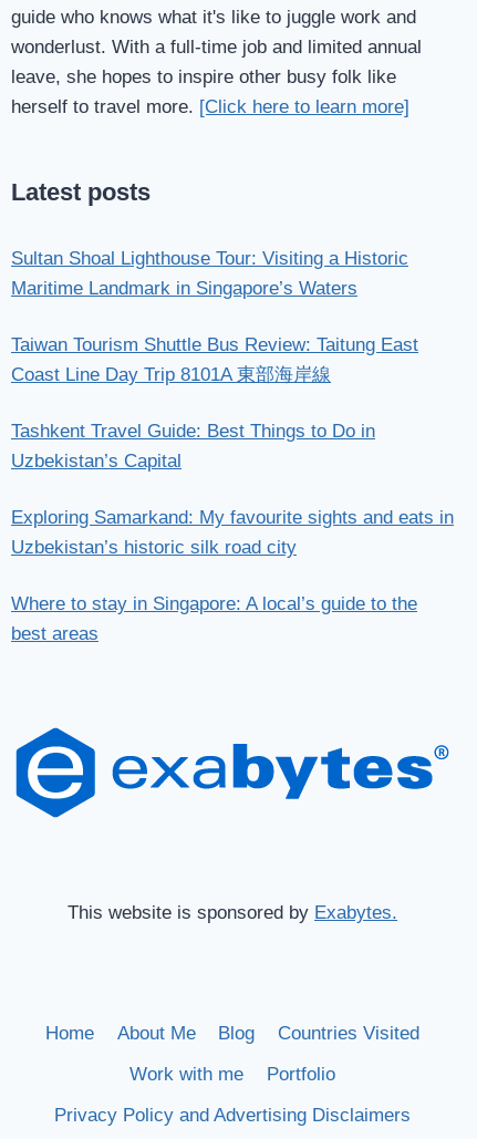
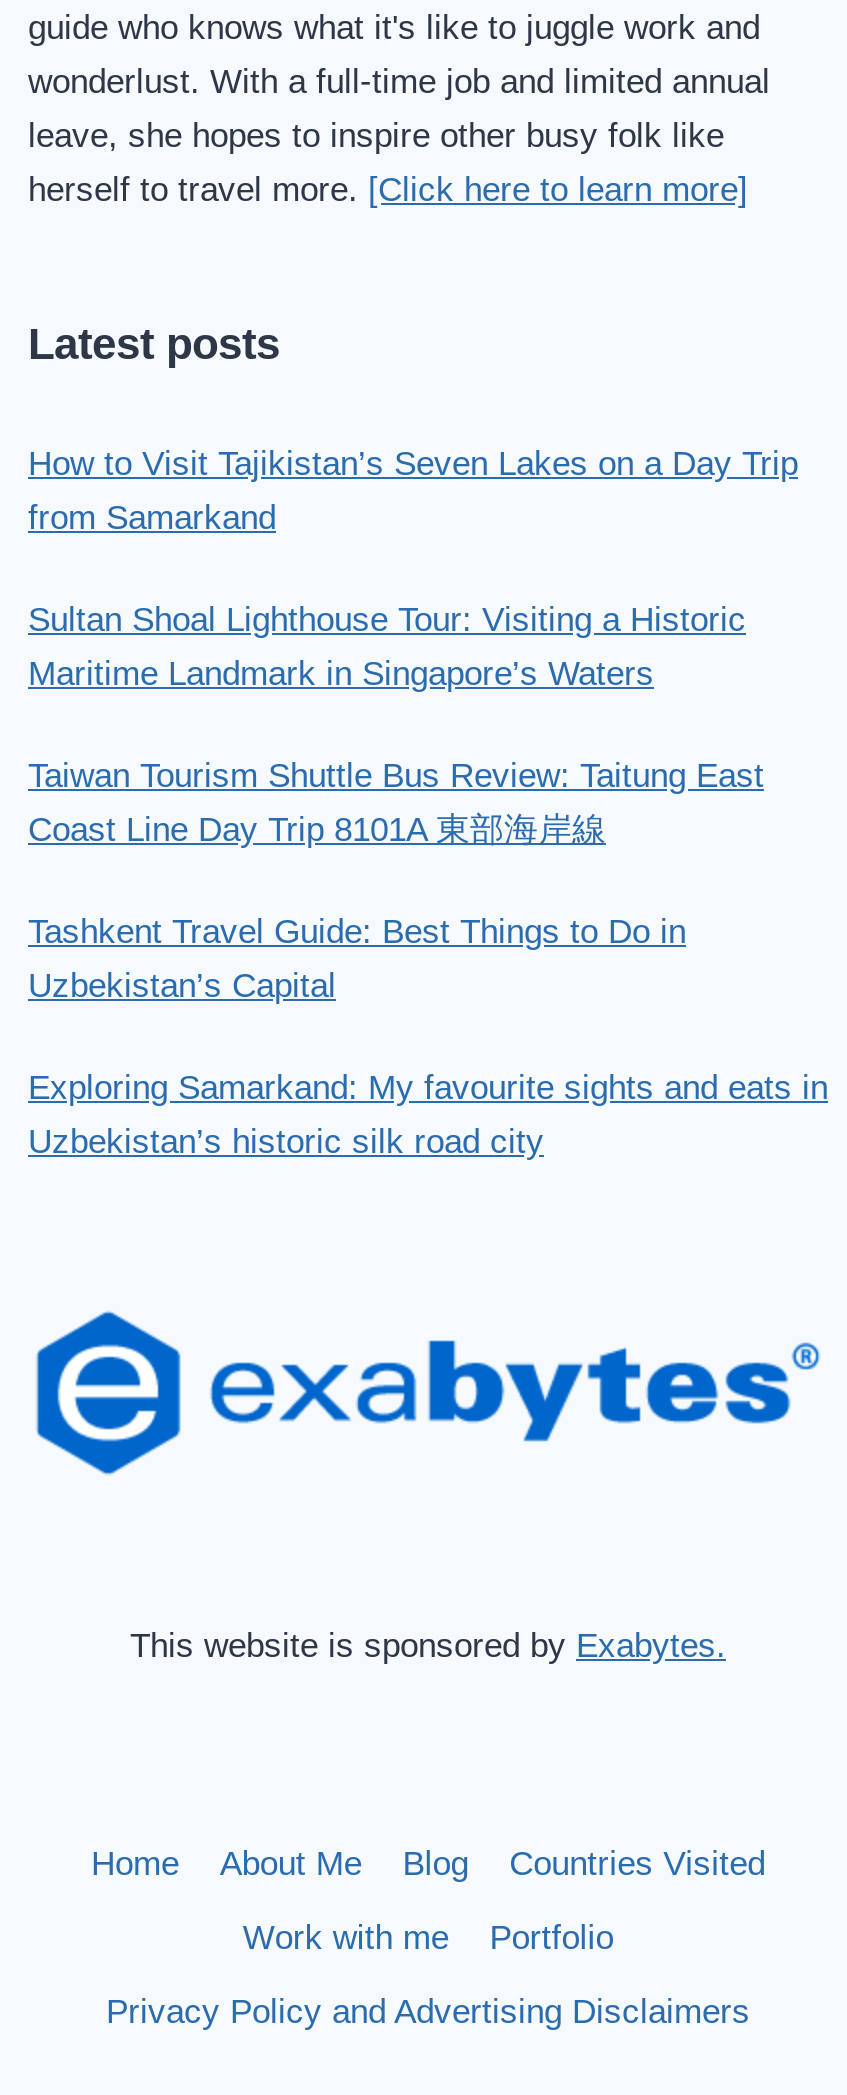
none -> [28,445,798,537] How to Visit Tajikistan’s Seven Lakes on a Day Trip | from Samarkand
moved [11,248,454,558] -> [28,601,828,1161]: Sultan Shoal Lighthouse Tour: Visiting a Historic | Maritime Landmark in Singapore’s Waters | Taiwan Tourism Shuttle Bus Review: Taitung East | Coast Line Day Trip 8101A 東部海岸線 | Tashkent Travel Guide: Best Things to Do in | Uzbekistan’s Capital | Exploring Samarkand: My favourite sights and eats in | Uzbekistan’s historic silk road city
[11,593,417,644] Where to stay in Singapore: A local’s guide to the | best areas -> none

